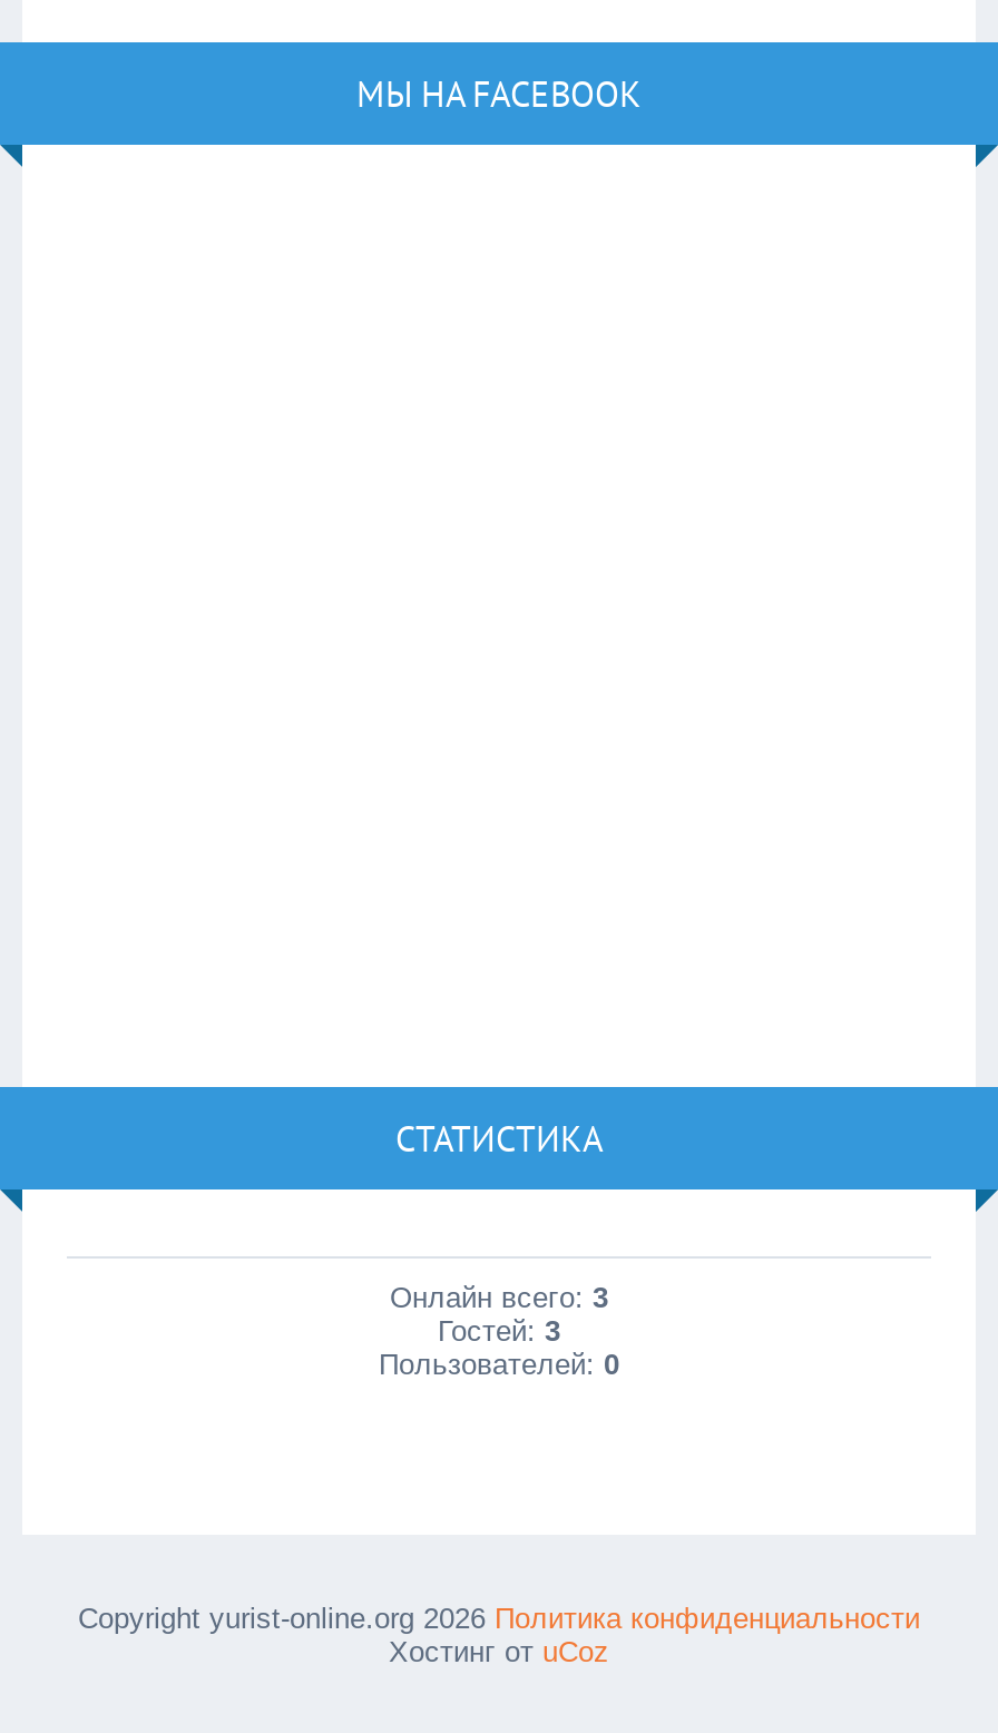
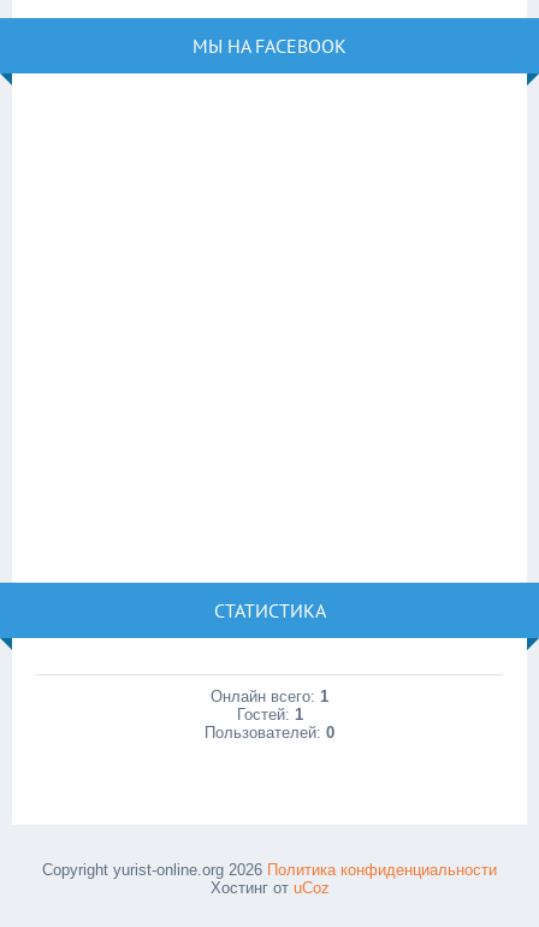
[390,1281,608,1314] Онлайн всего: 3 -> [211,687,328,705] Онлайн всего: 1
[438,1314,560,1348] Гостей: 3 -> [236,705,303,724] Гостей: 1

